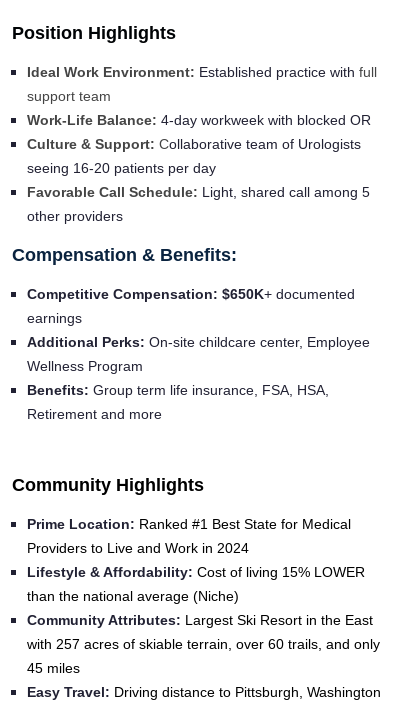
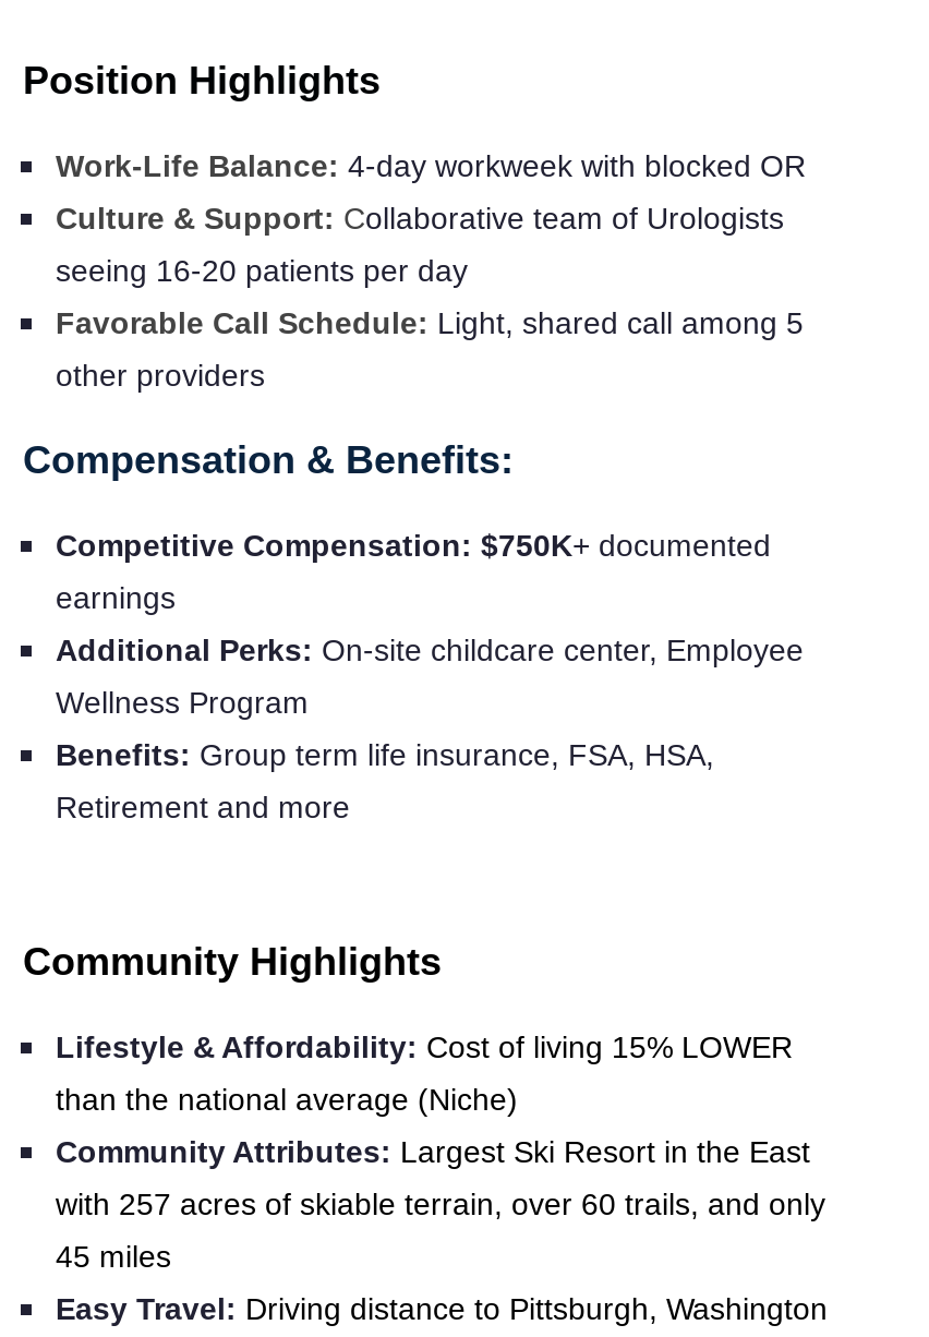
[27,64,377,104] Ideal Work Environment: Established practice with full | support team -> none
[27,286,355,302] Competitive Compensation: $650K+ documented -> [56,527,771,562] Competitive Compensation: $750K+ documented
[27,516,351,556] Prime Location: Ranked #1 Best State for Medical | Providers to Live and Work in 2024 -> none

